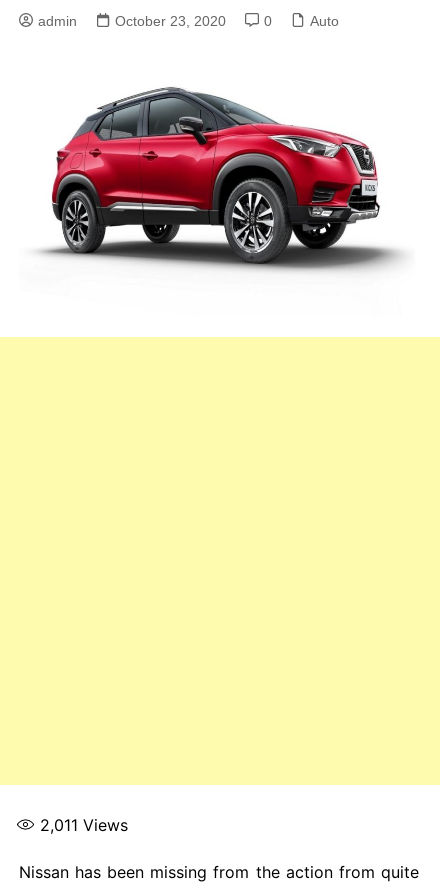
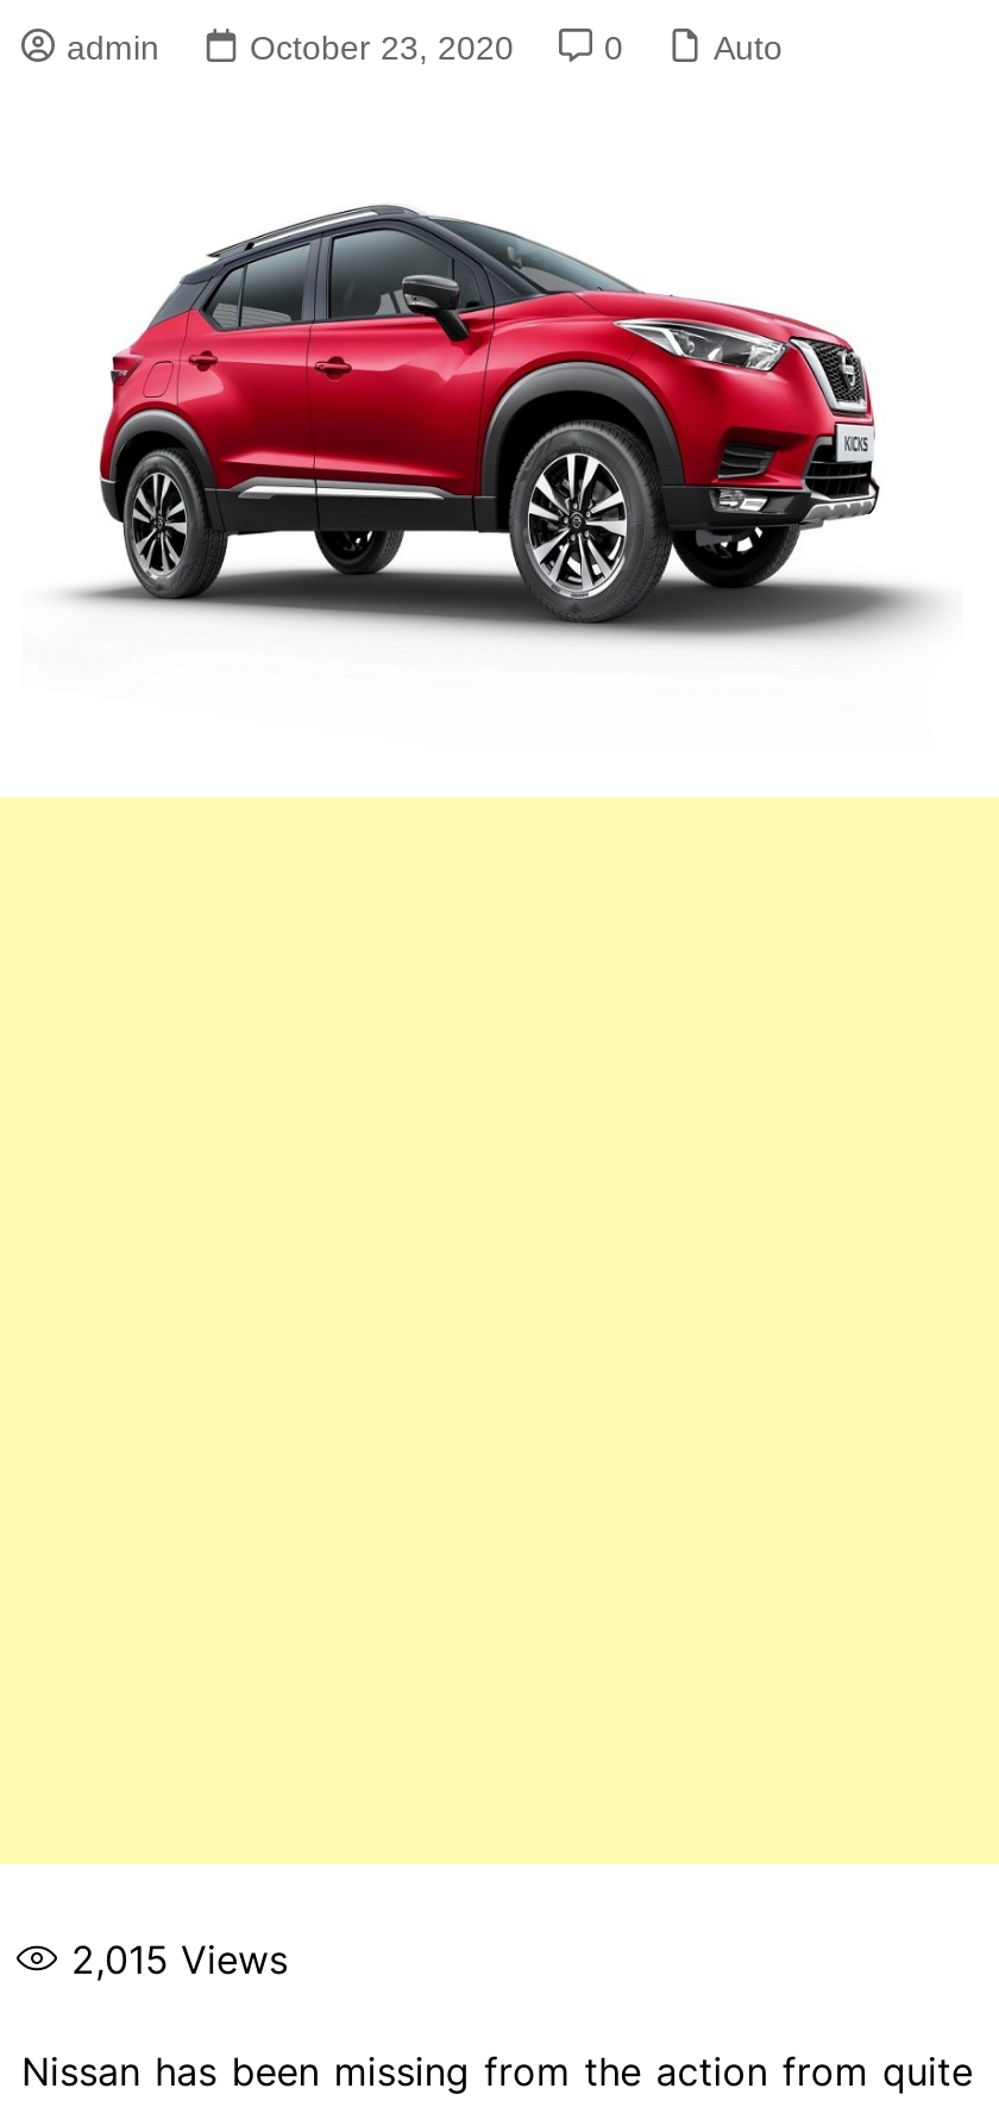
[40,814,128,834] 2,011 Views -> [71,1937,288,1984] 2,015 Views

